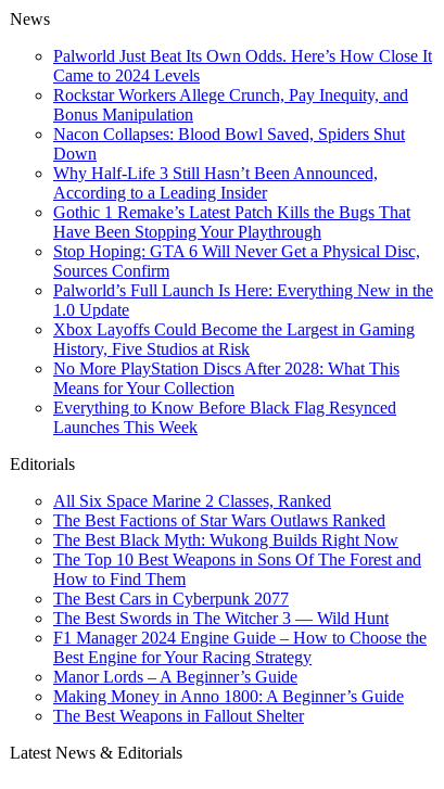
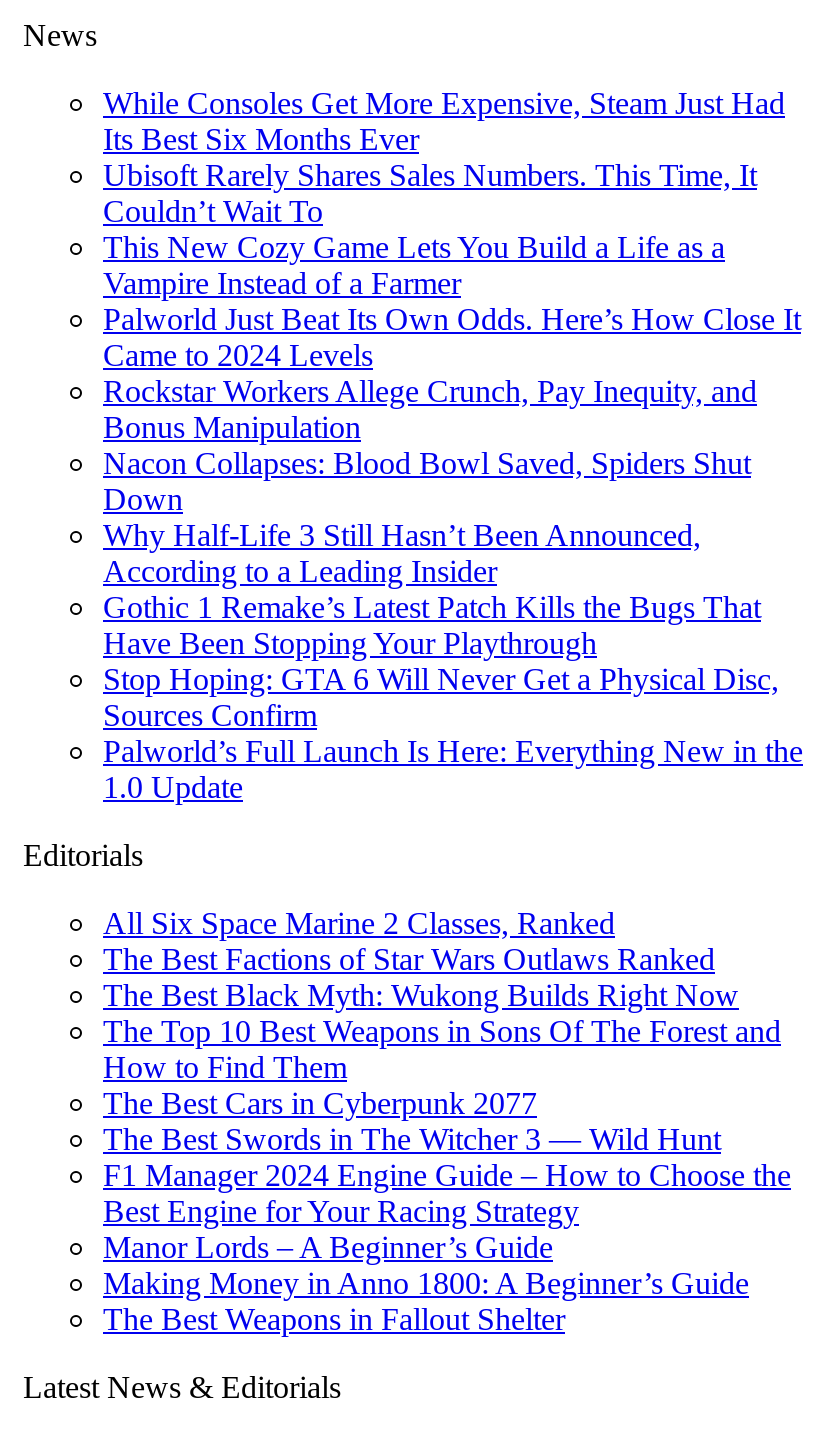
none -> [103,86,785,300] While Consoles Get More Expensive, Steam Just Had | Its Best Six Months Ever | Ubisoft Rarely Shares Sales Numbers. This Time, It | Couldn’t Wait To | This New Cozy Game Lets You Build a Life as a | Vampire Instead of a Farmer
moved [53,47,433,319] -> [103,302,803,804]: Palworld Just Beat Its Own Odds. Here’s How Close It | Came to 2024 Levels | Rockstar Workers Allege Crunch, Pay Inequity, and | ... | Palworld’s Full Launch Is Here: Everything New in the | 1.0 Update
[53,320,415,436] Xbox Layoffs Could Become the Largest in Gaming | History, Five Studios at Risk | No More PlayStation Discs After 2028: What This | Means for Your Collection | Everything to Know Before Black Flag Resynced | Launches This Week -> none

